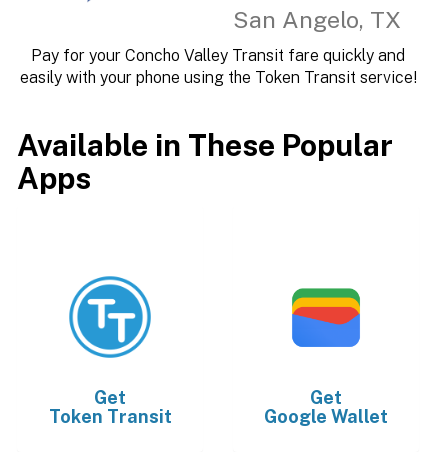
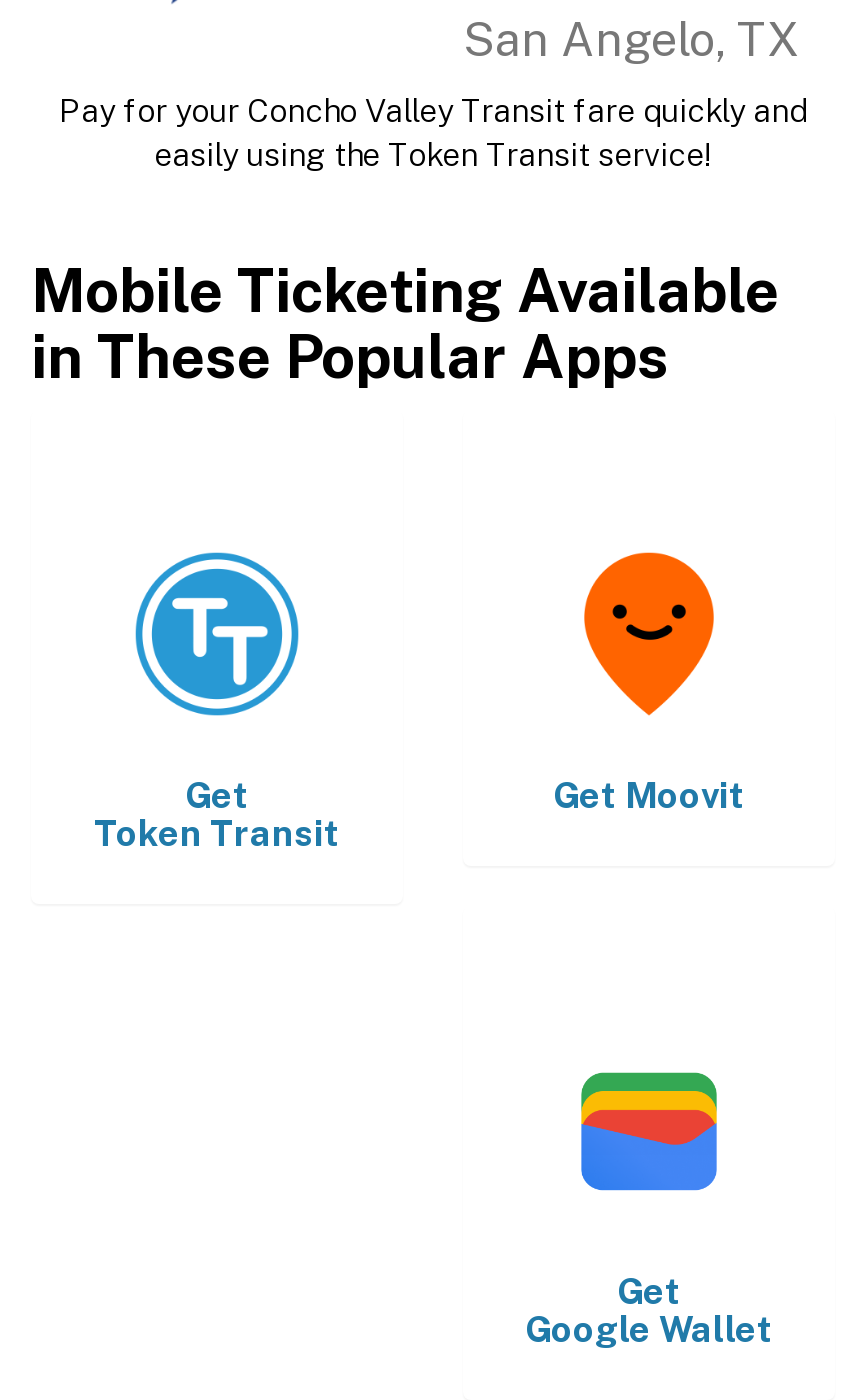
[19,68,416,87] easily with your phone using the Token Transit service! -> [154,136,712,174] easily using the Token Transit service!
[17,127,393,196] Available in These Popular | Apps -> [31,254,779,392] Mobile Ticketing Available | in These Popular Apps
[291,276,361,338] [image] -> [581,550,717,716] [image]
none -> [553,774,745,816] Get Moovit

